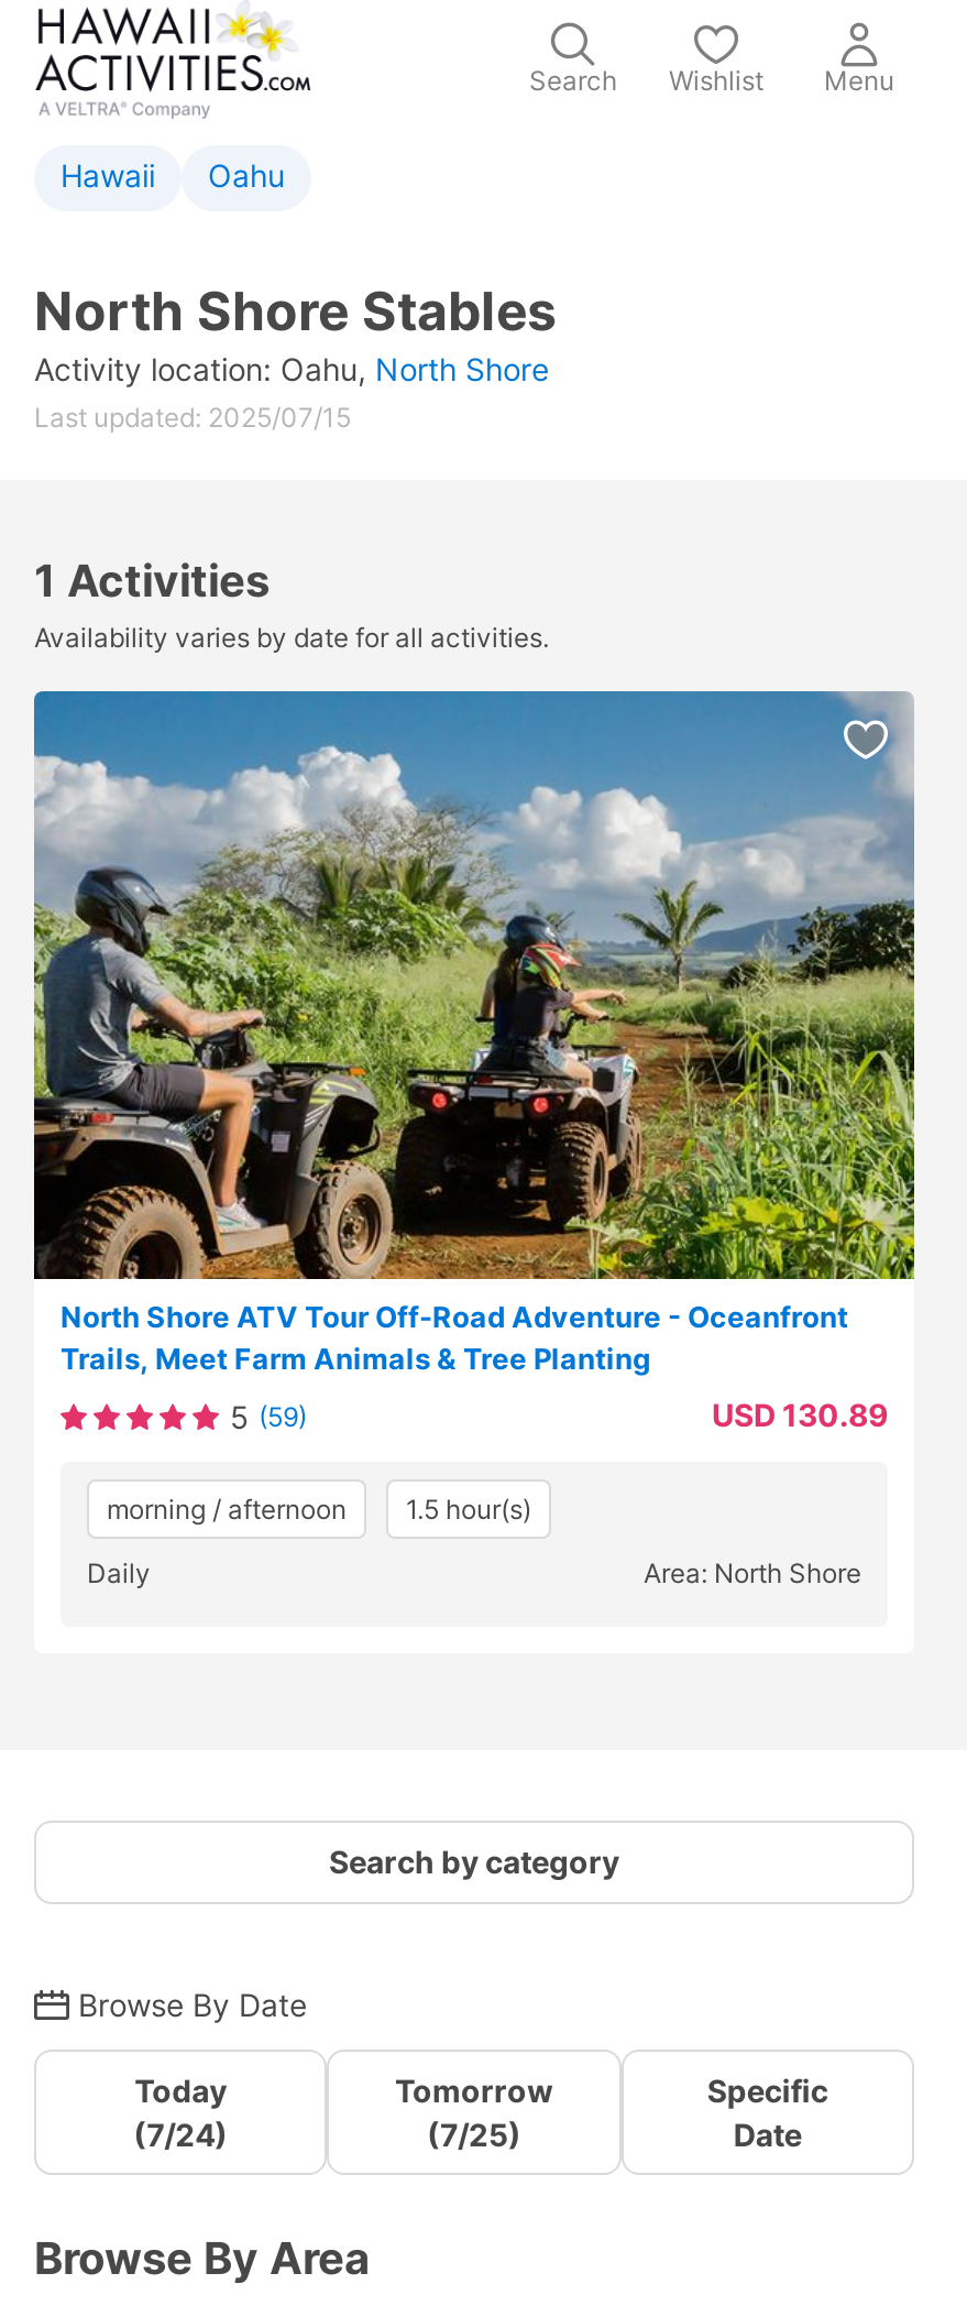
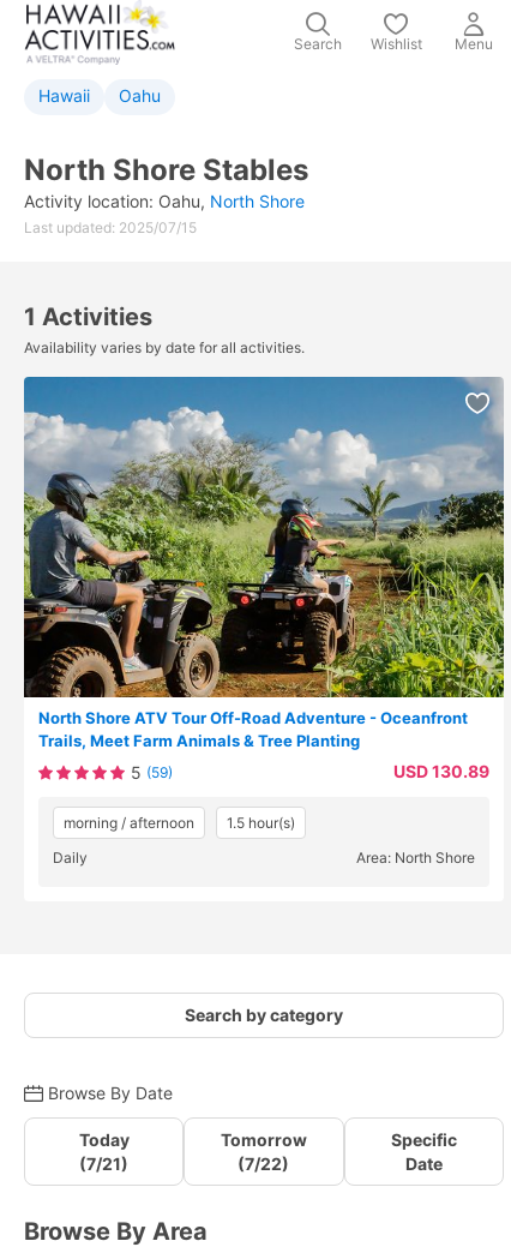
[134,2115,228,2152] (7/24) -> [79,1153,129,1173] (7/21)
[427,2115,521,2152] (7/25) -> [238,1153,290,1173] (7/22)

